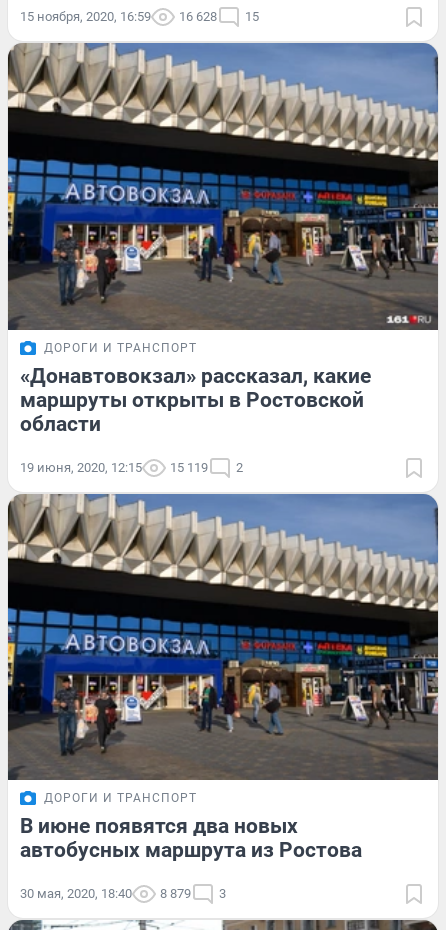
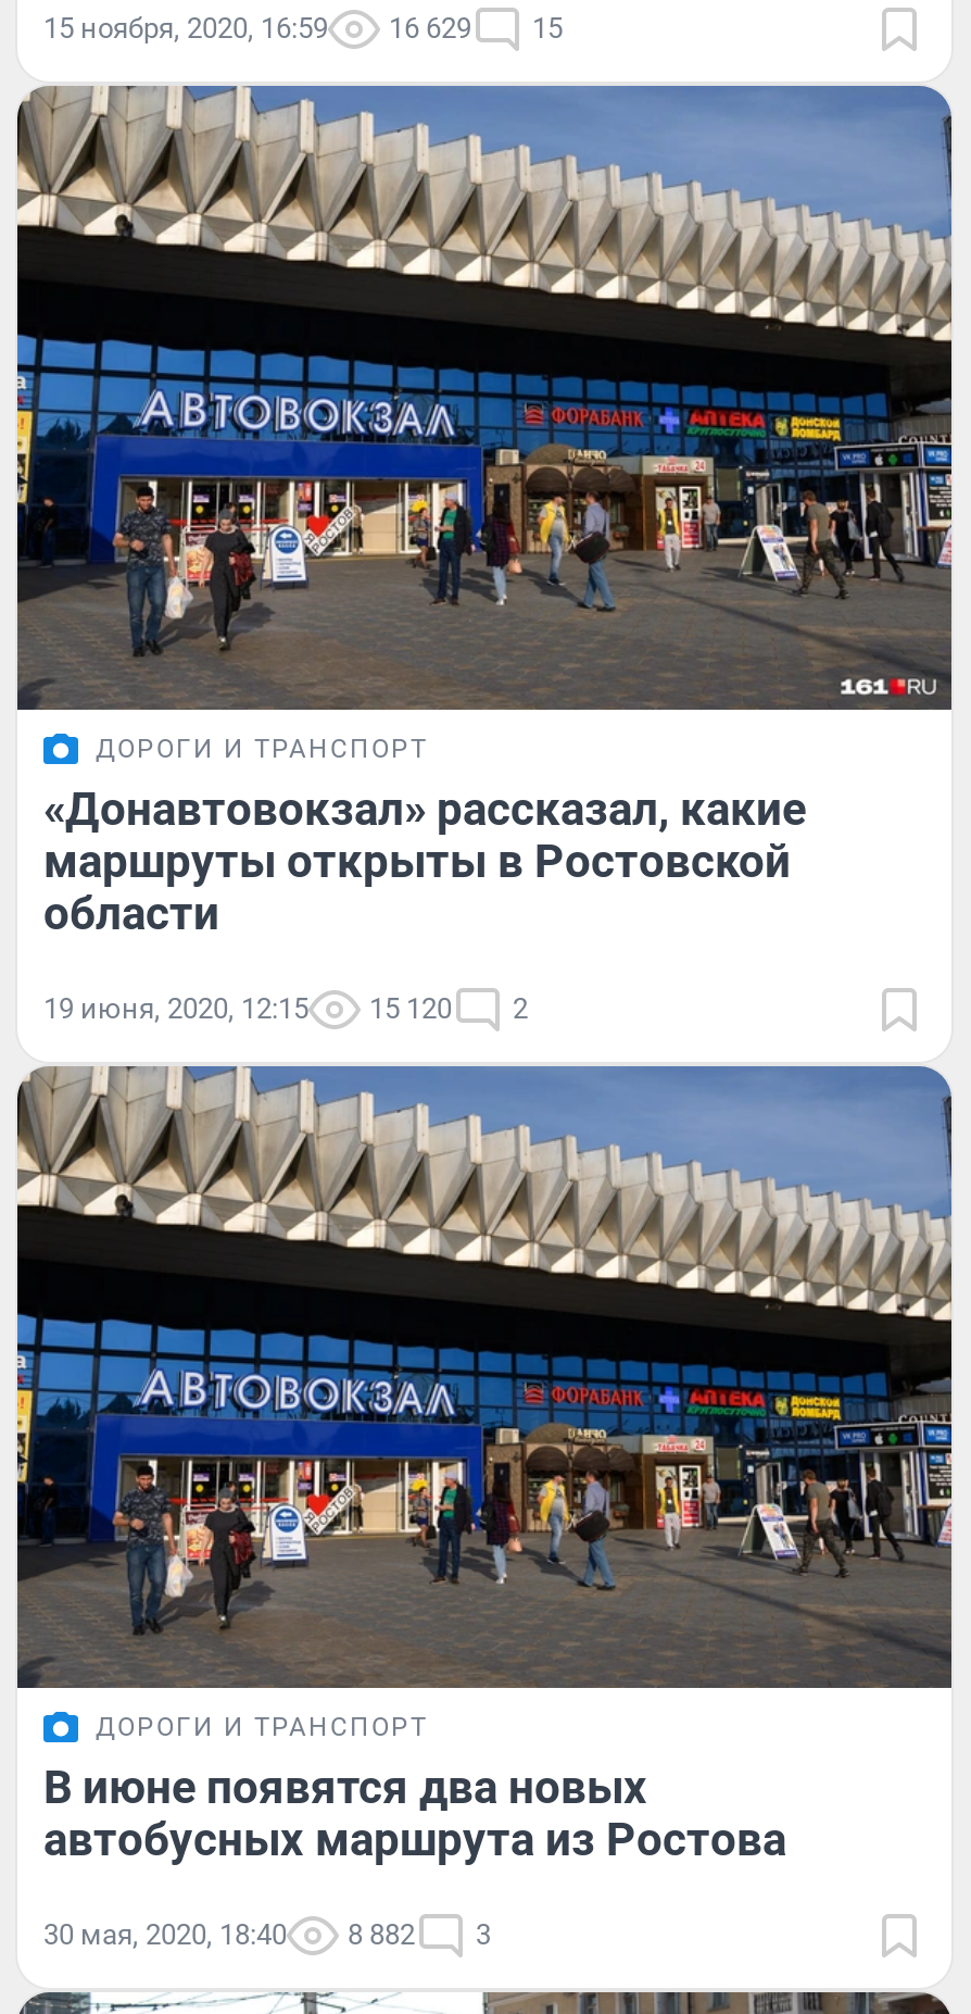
[20,9,259,24] 15 ноября, 2020, 16:59 16 628 15 -> [43,12,563,45] 15 ноября, 2020, 16:59 16 629 15
[20,460,243,475] 19 июня, 2020, 12:15 15 119 2 -> [43,991,528,1024] 19 июня, 2020, 12:15 15 120 2
[20,886,226,901] 30 мая, 2020, 18:40 8 879 3 -> [43,1919,491,1952] 30 мая, 2020, 18:40 8 882 3

